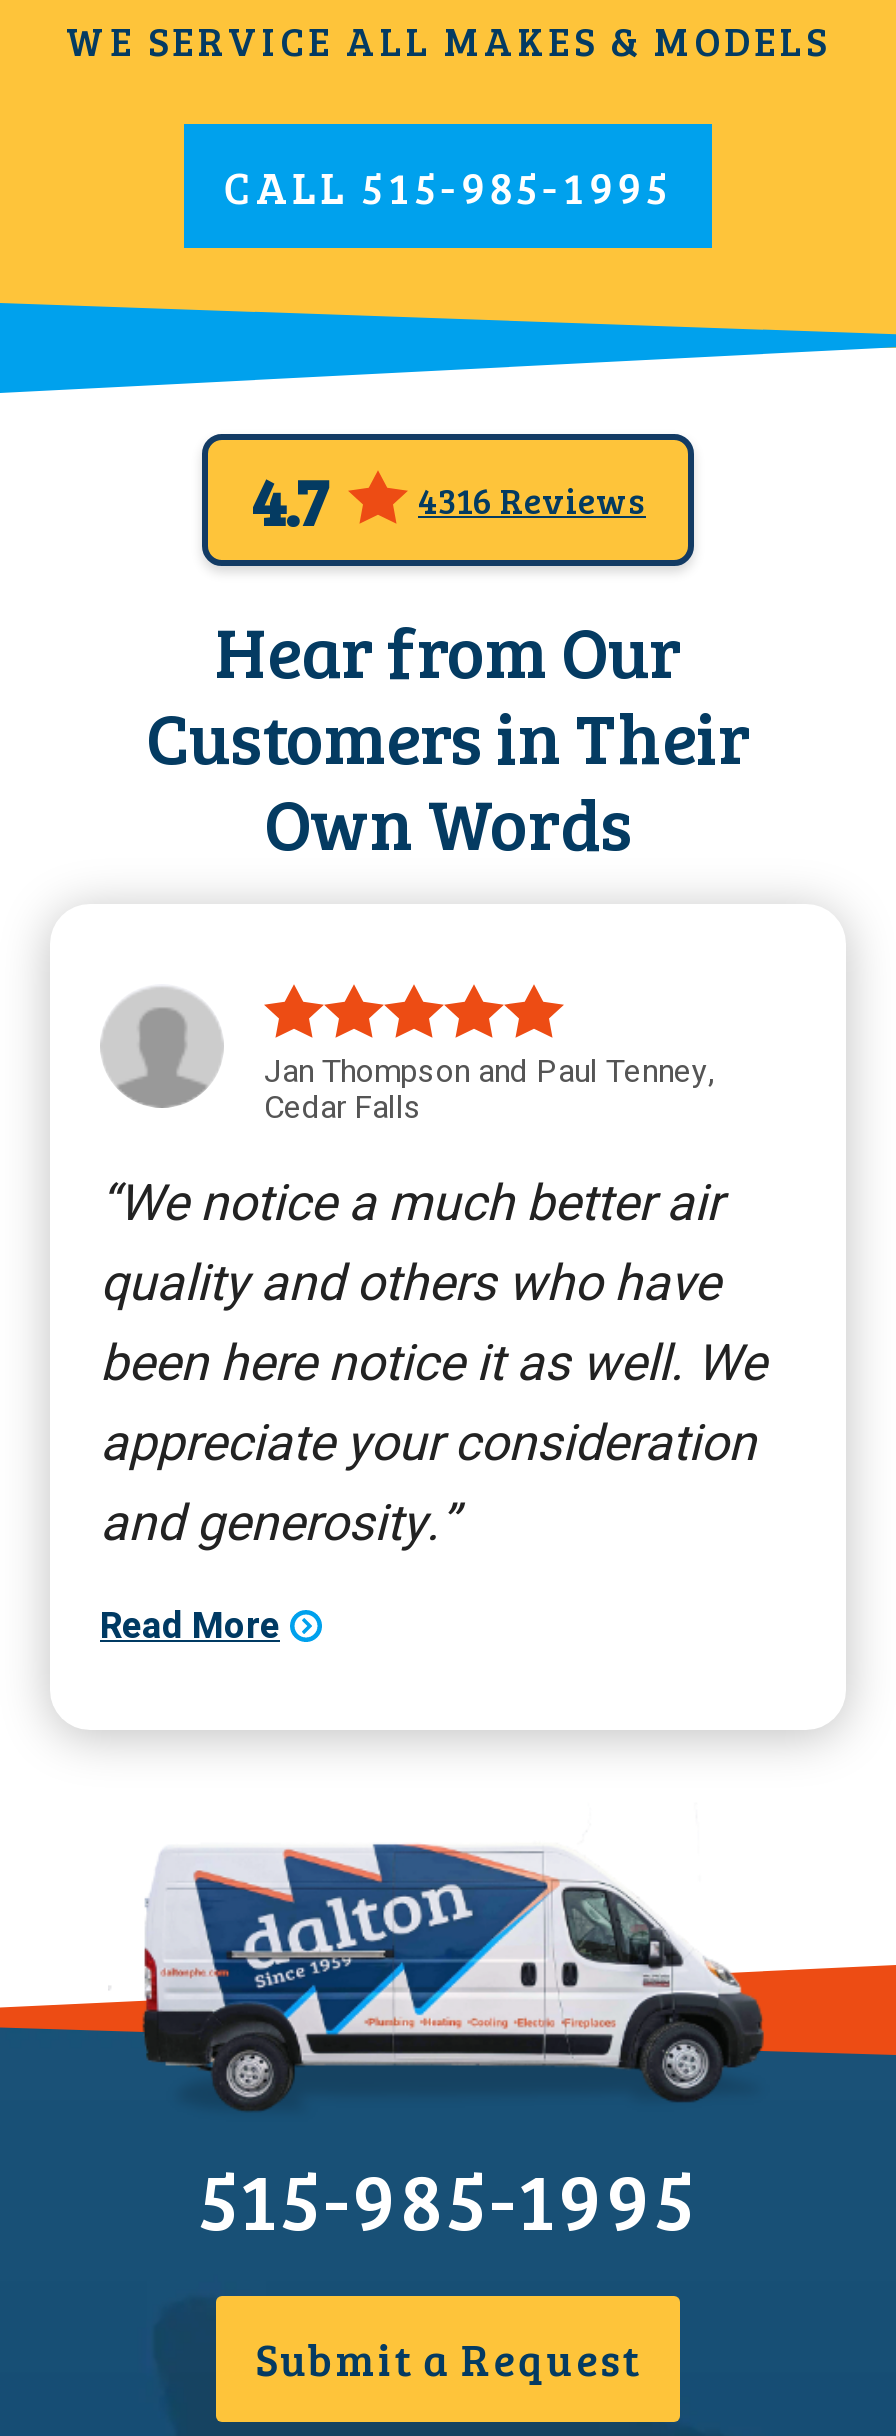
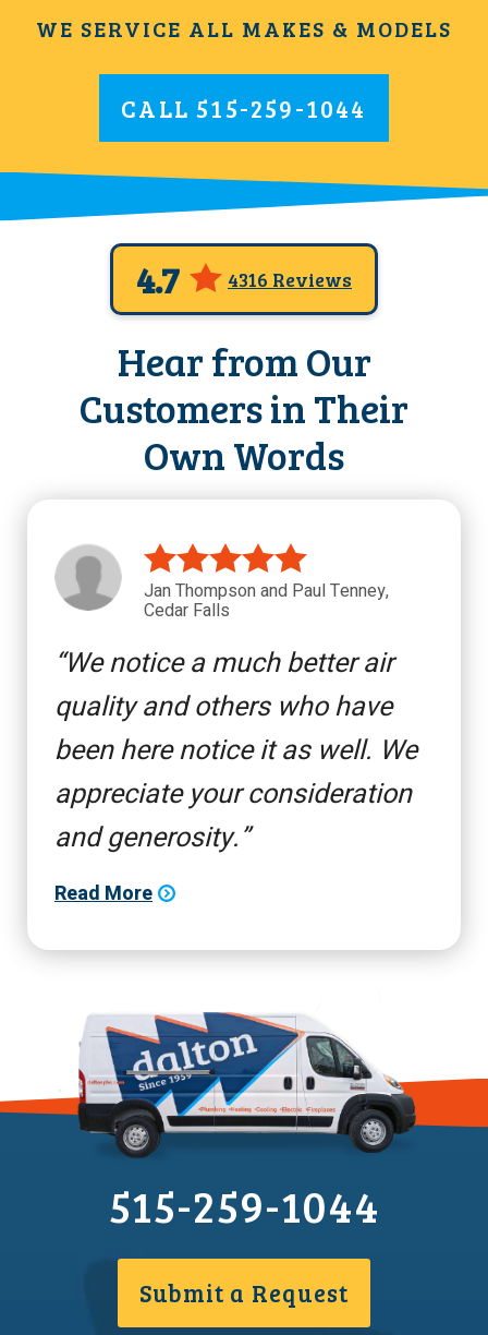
[224,157,672,217] CALL 515-985-1995 -> [121,92,367,125] CALL 515-259-1044
[198,2145,698,2253] 515-985-1995 -> [108,1176,380,1235] 515-259-1044

